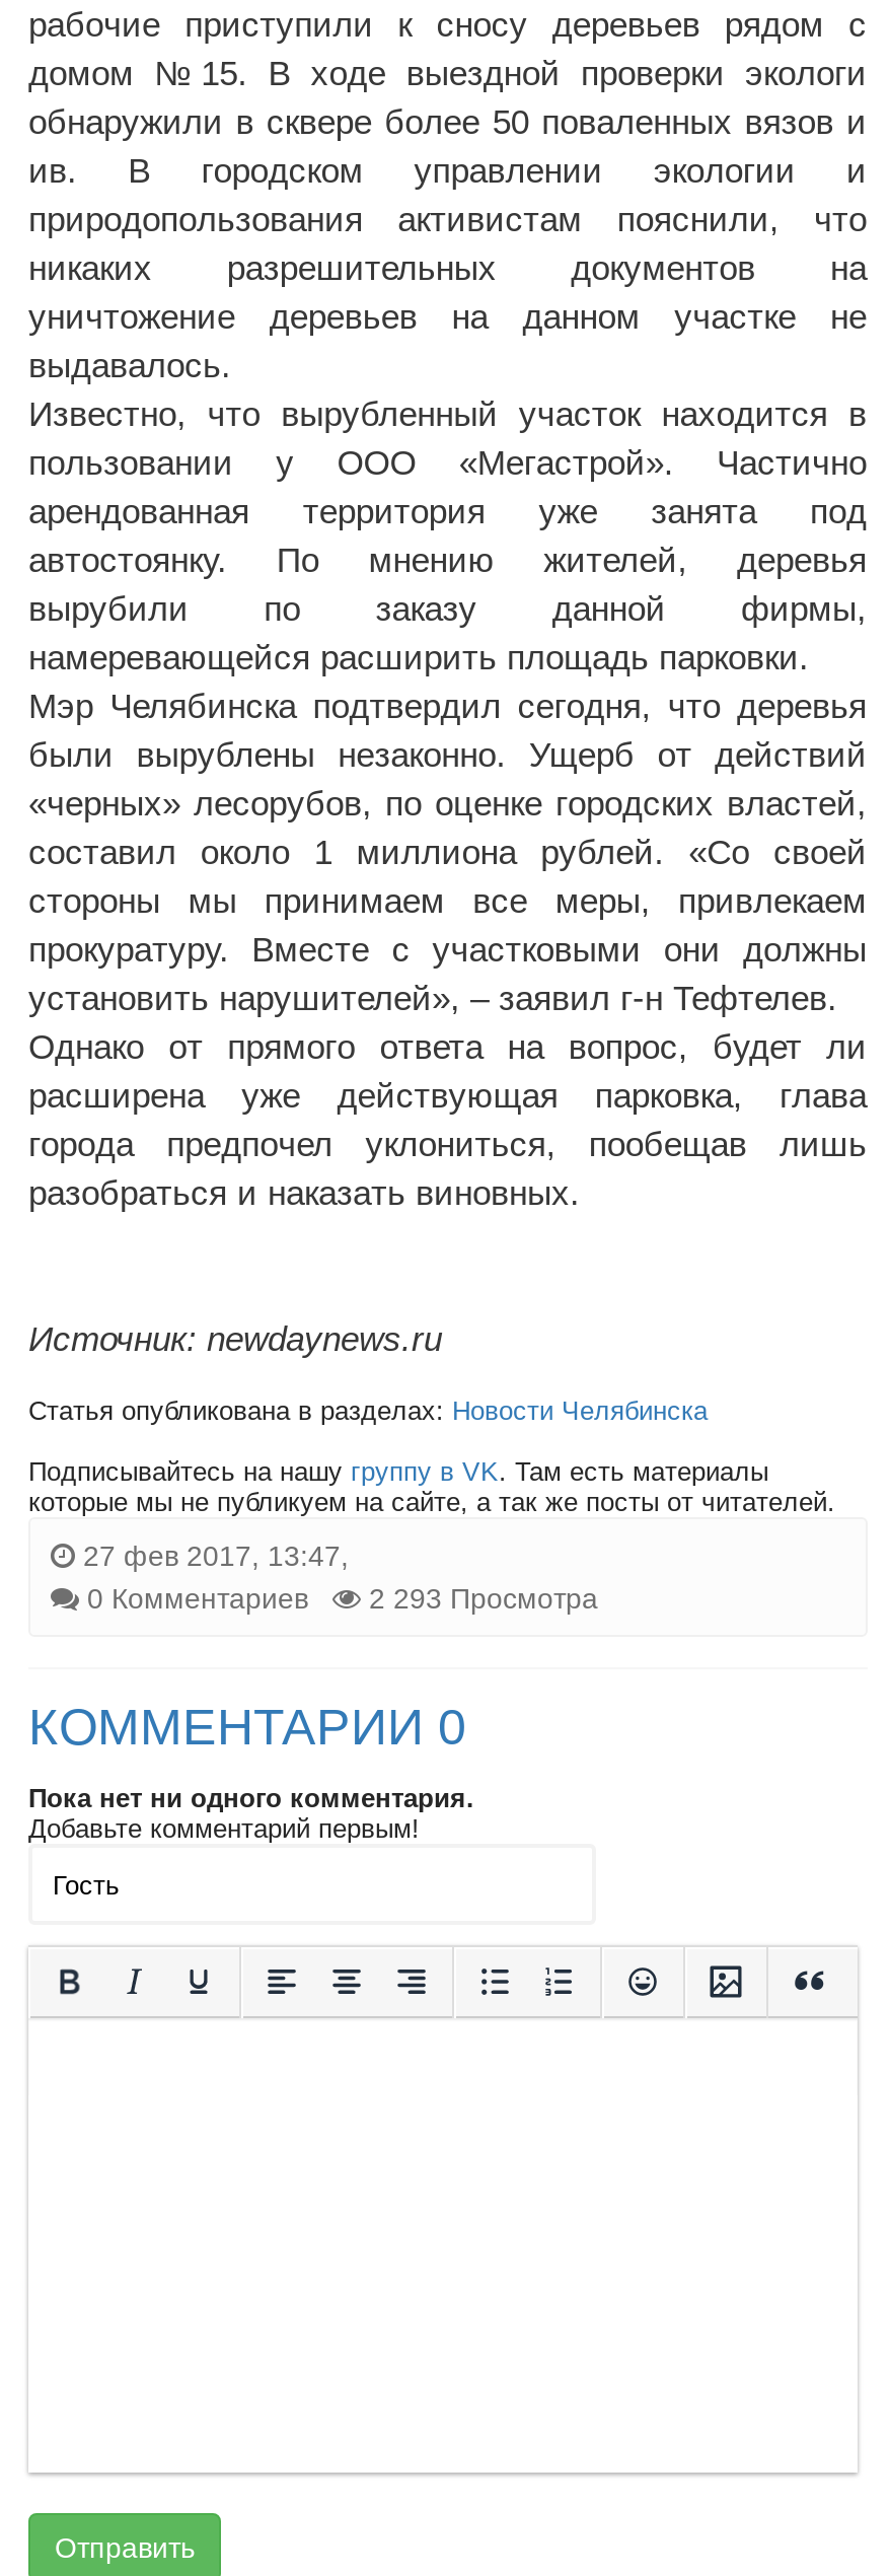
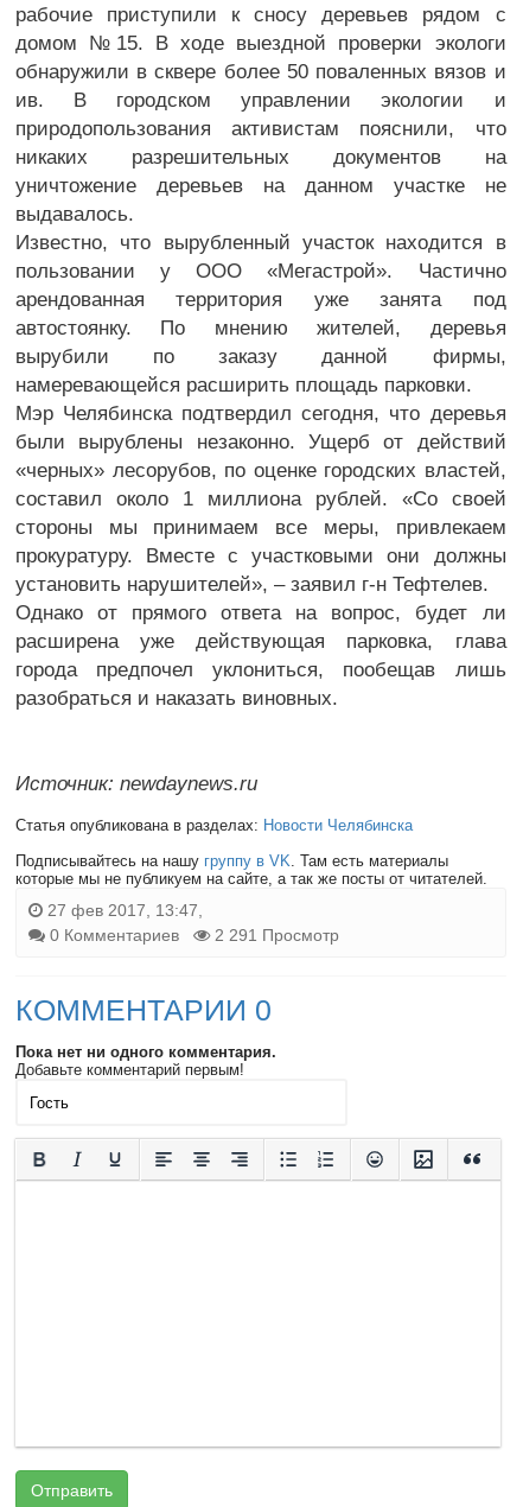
[87,1582,598,1615] 0 Комментариев 2 293 Просмотра -> [50,926,339,945] 0 Комментариев 2 291 Просмотр

